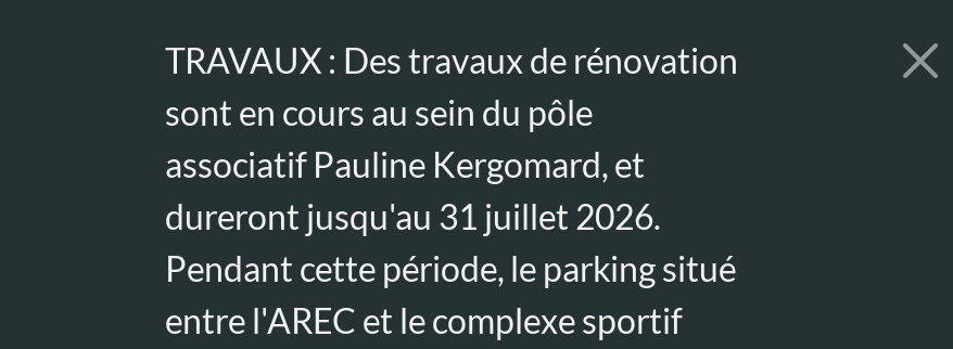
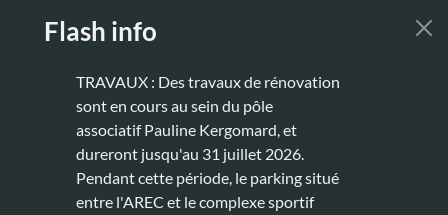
none -> [44,16,157,46] Flash info

